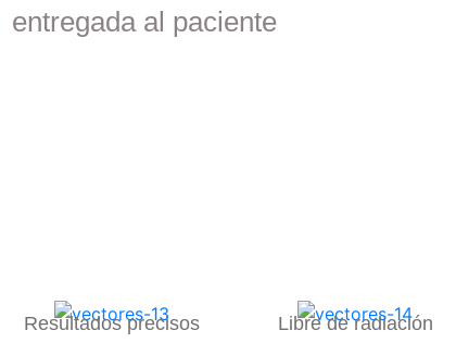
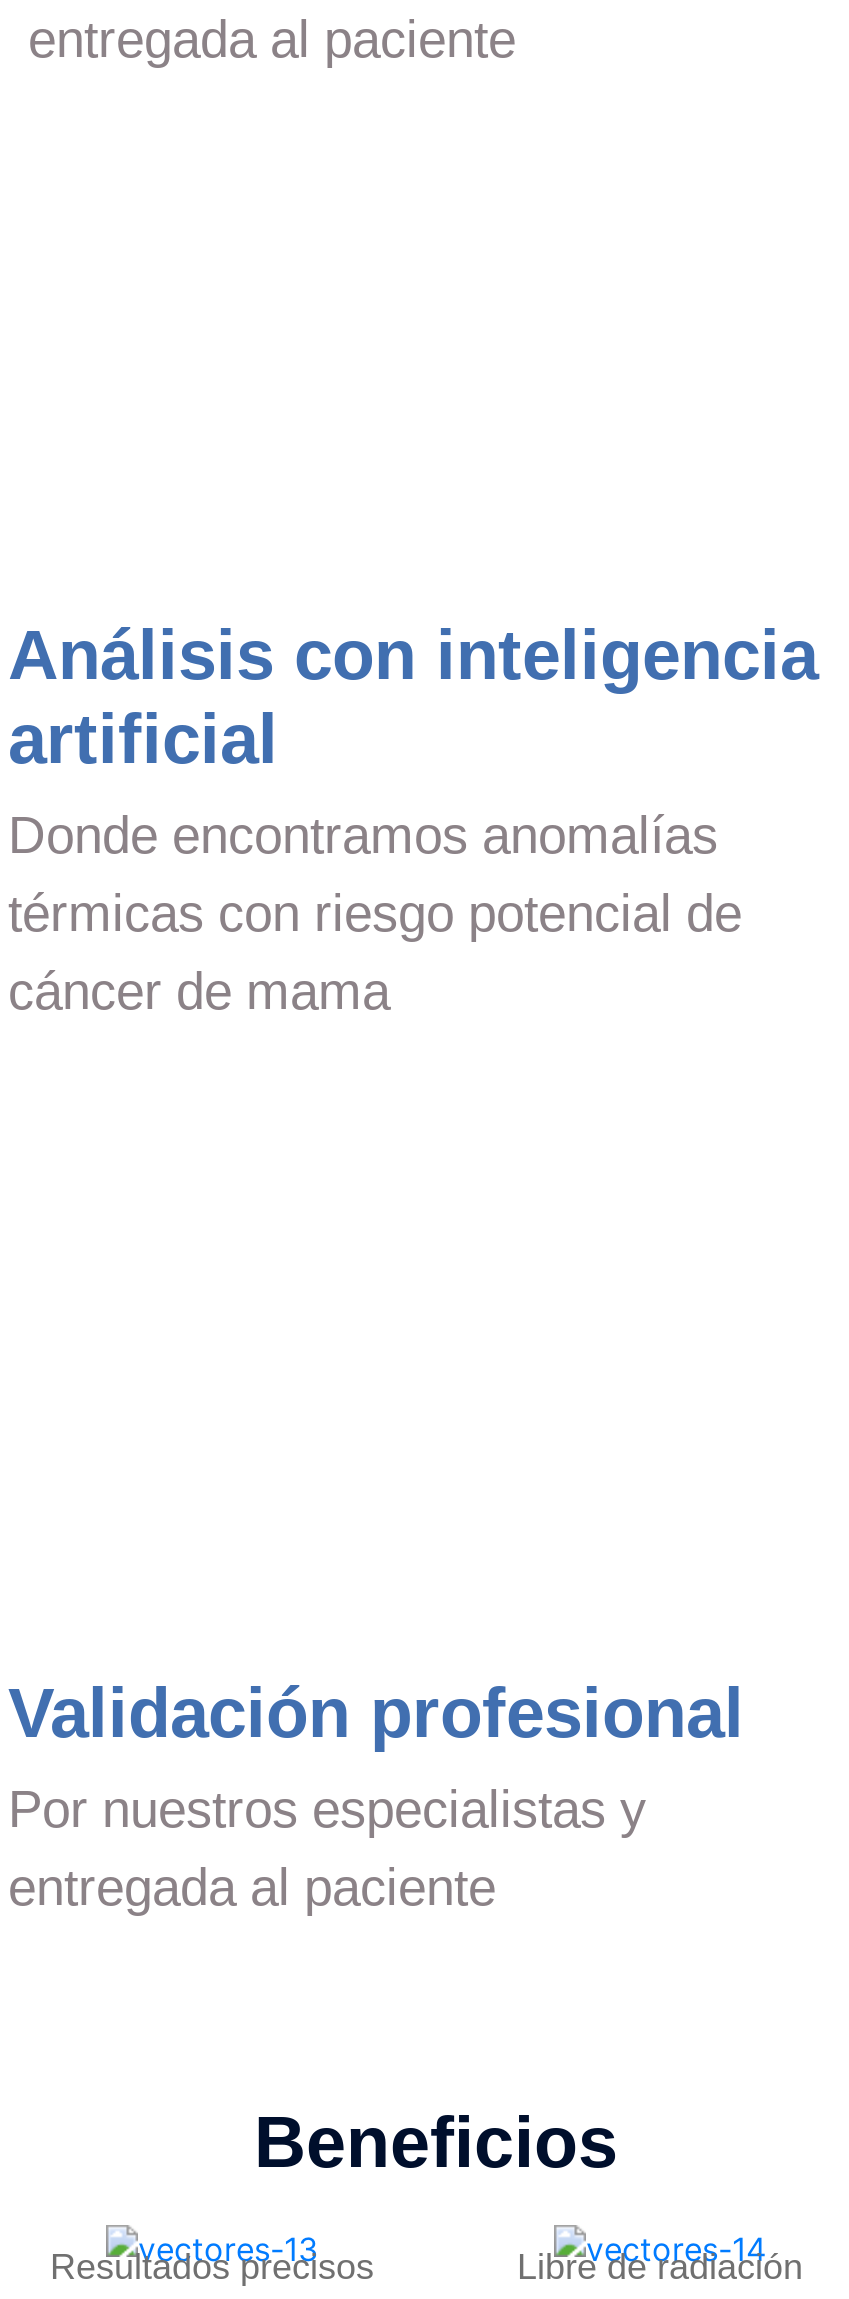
none -> [8,615,818,1021] Análisis con inteligencia | artificial | Donde encontramos anomalías | térmicas con riesgo potencial de | cáncer de mama
none -> [8,1673,744,2183] Validación profesional | Por nuestros especialistas y | entregada al paciente | Beneficios

